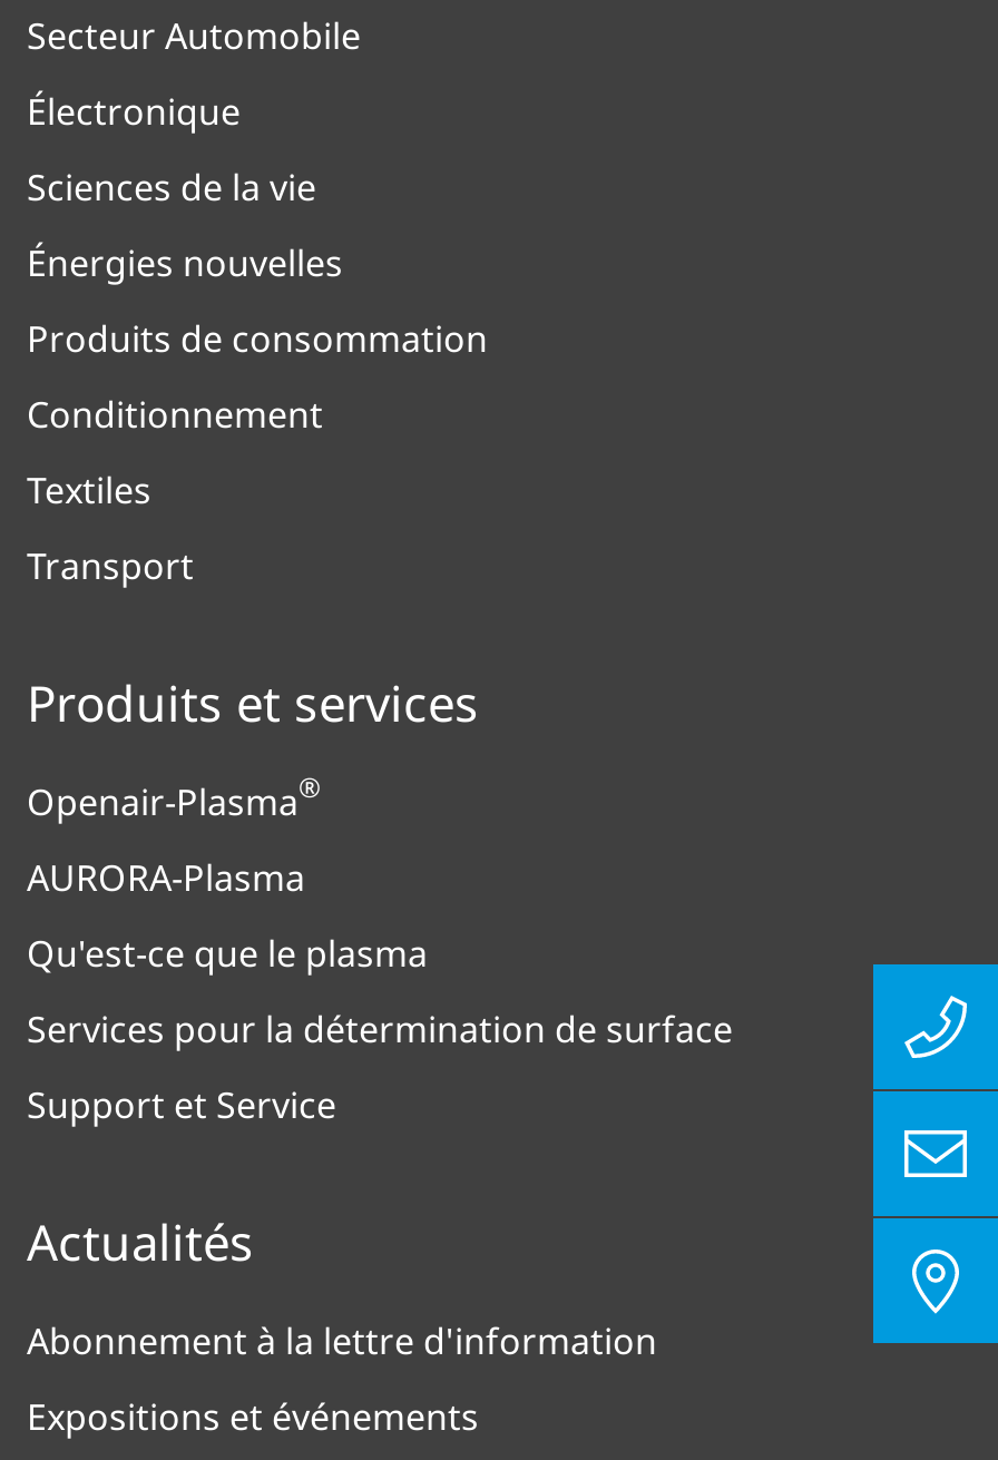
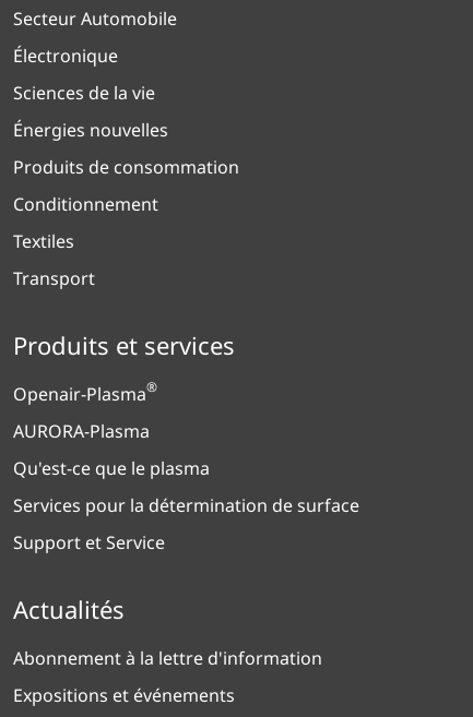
[871,962,991,1345] [image] -> none

